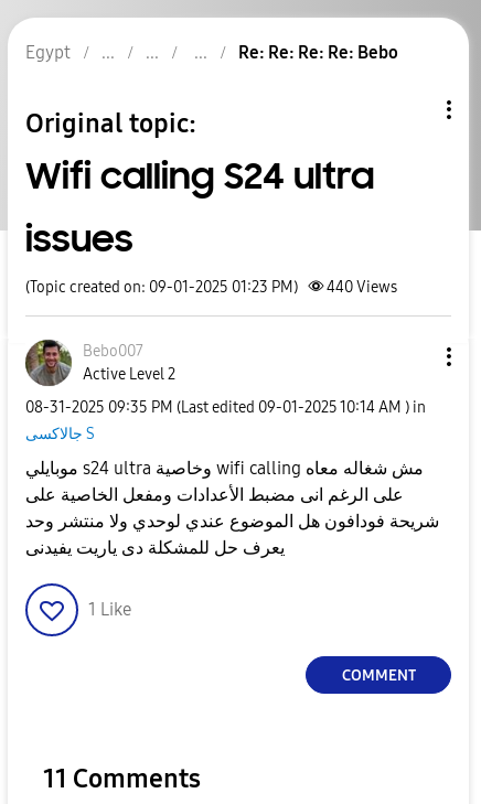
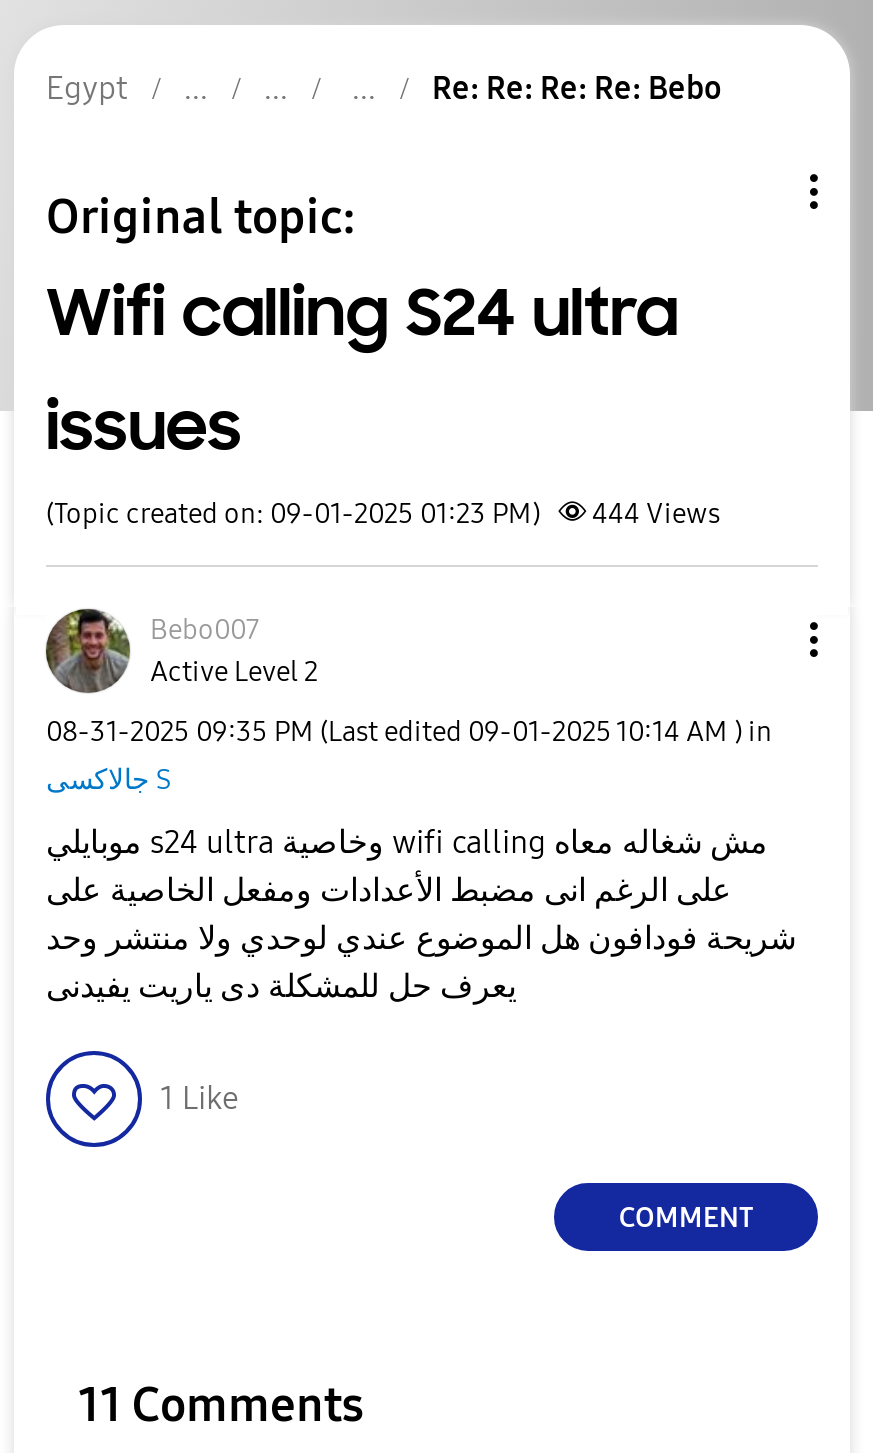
[25,278,397,297] (Topic created on: 09-01-2025 01:23 PM) 440 Views -> [46,497,720,531] (Topic created on: 09-01-2025 01:23 PM) 444 Views

